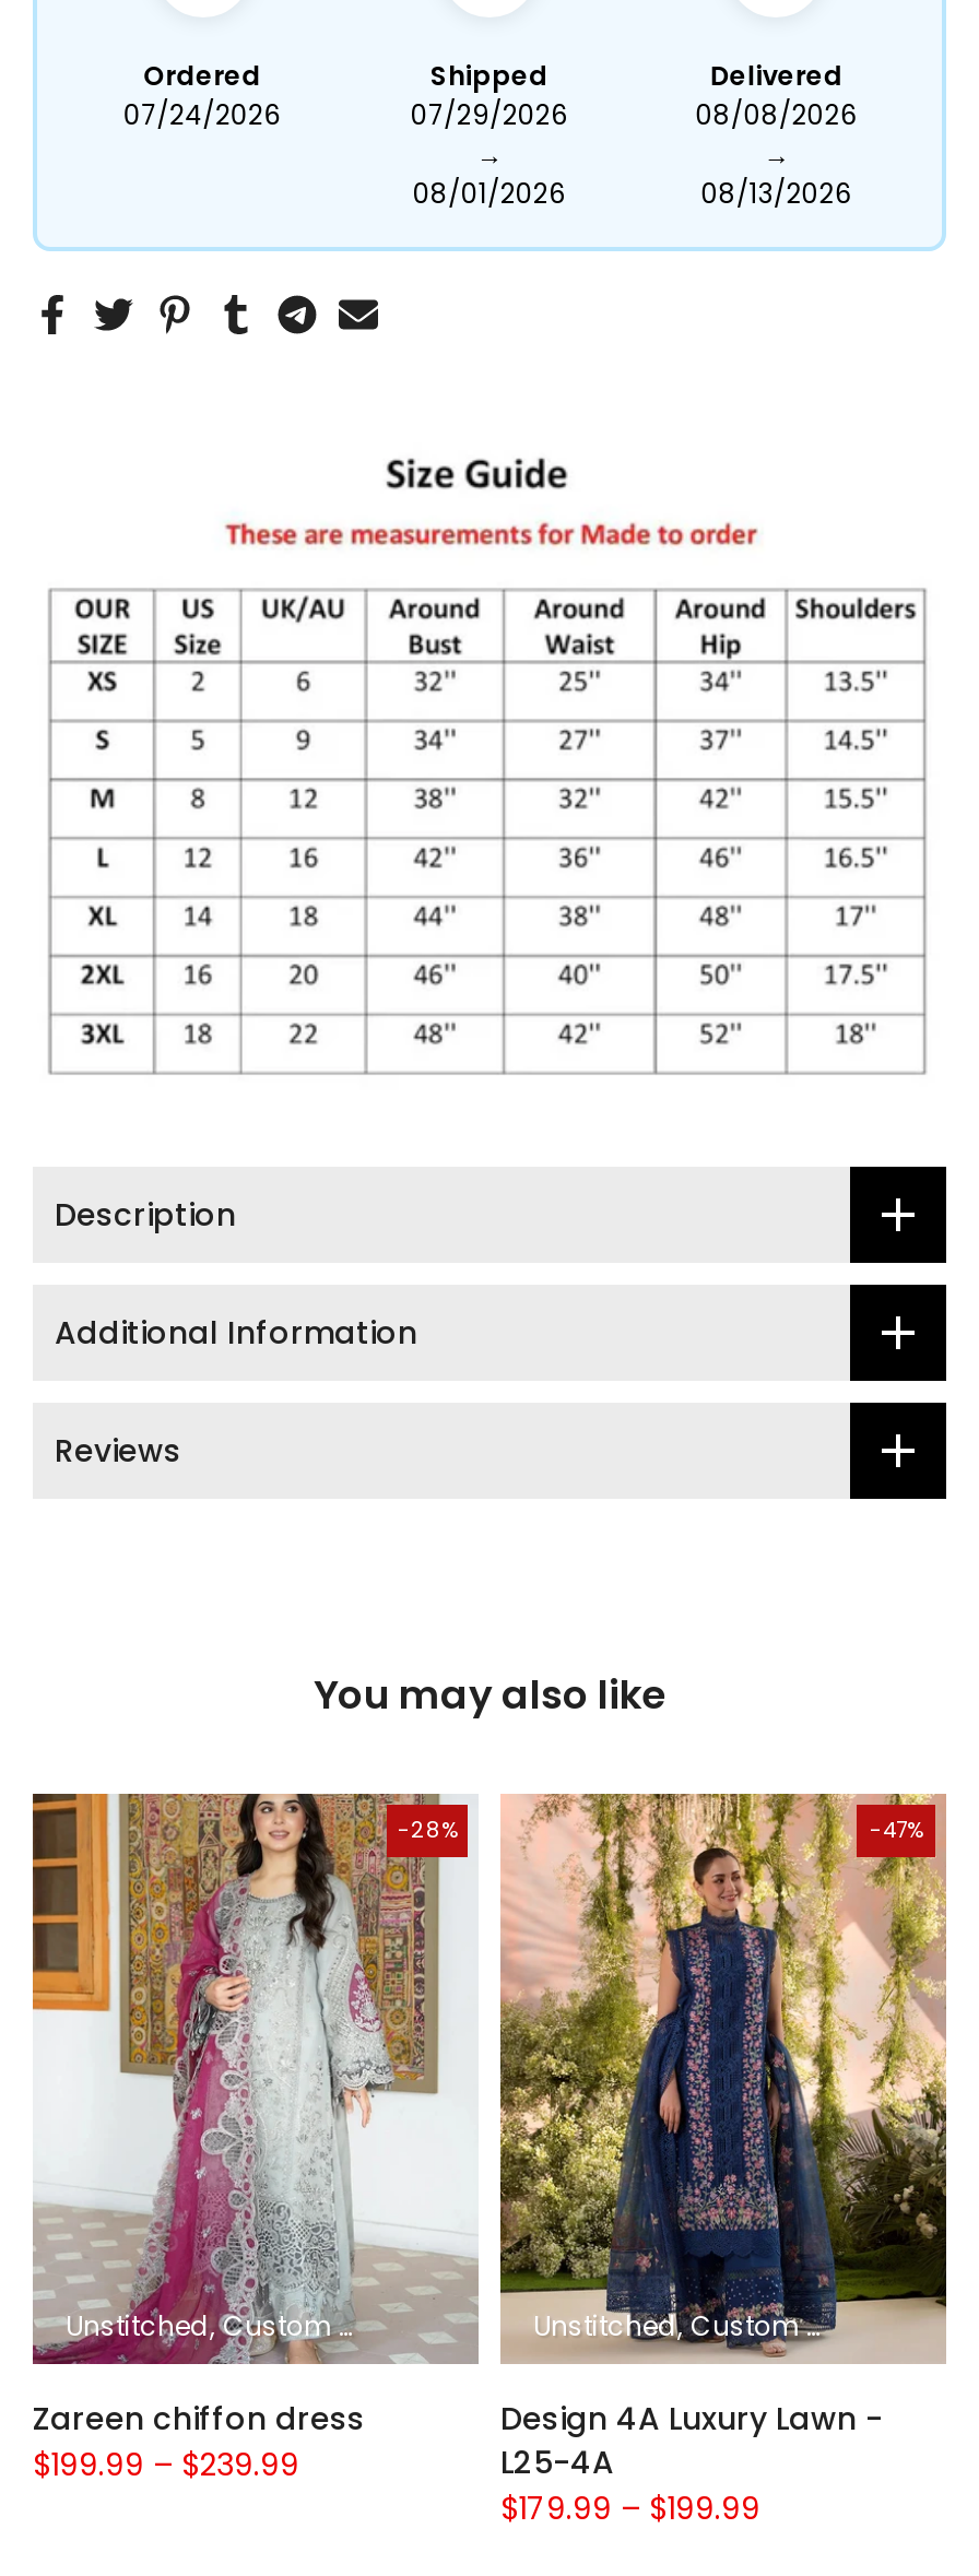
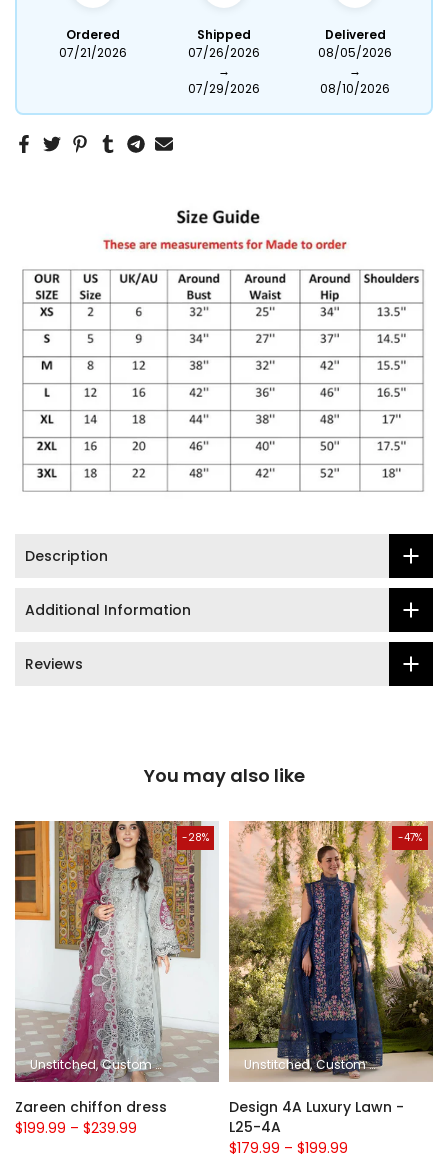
[124,96,281,133] 07/24/2026 -> [59,44,127,61] 07/21/2026
[411,96,568,133] 07/29/2026 -> [188,44,260,61] 07/26/2026
[696,96,857,133] 08/08/2026 -> [318,44,392,61] 08/05/2026
[413,175,566,212] 08/01/2026 -> [188,80,260,97] 07/29/2026
[701,175,852,212] 08/13/2026 -> [320,80,390,97] 08/10/2026

